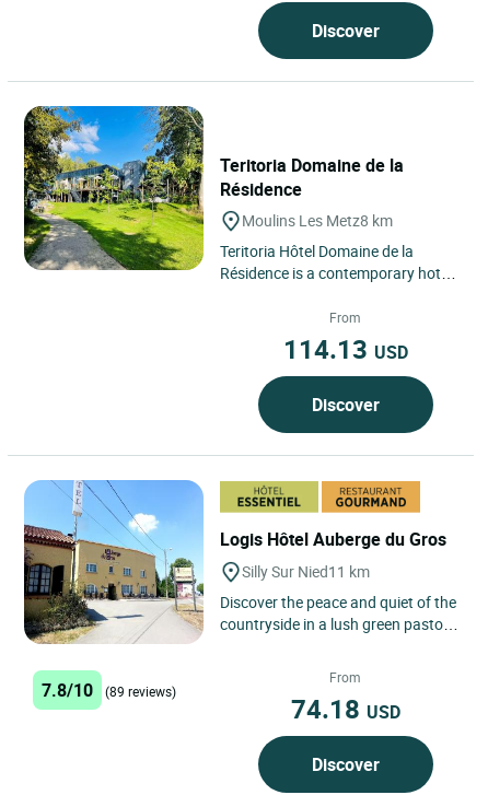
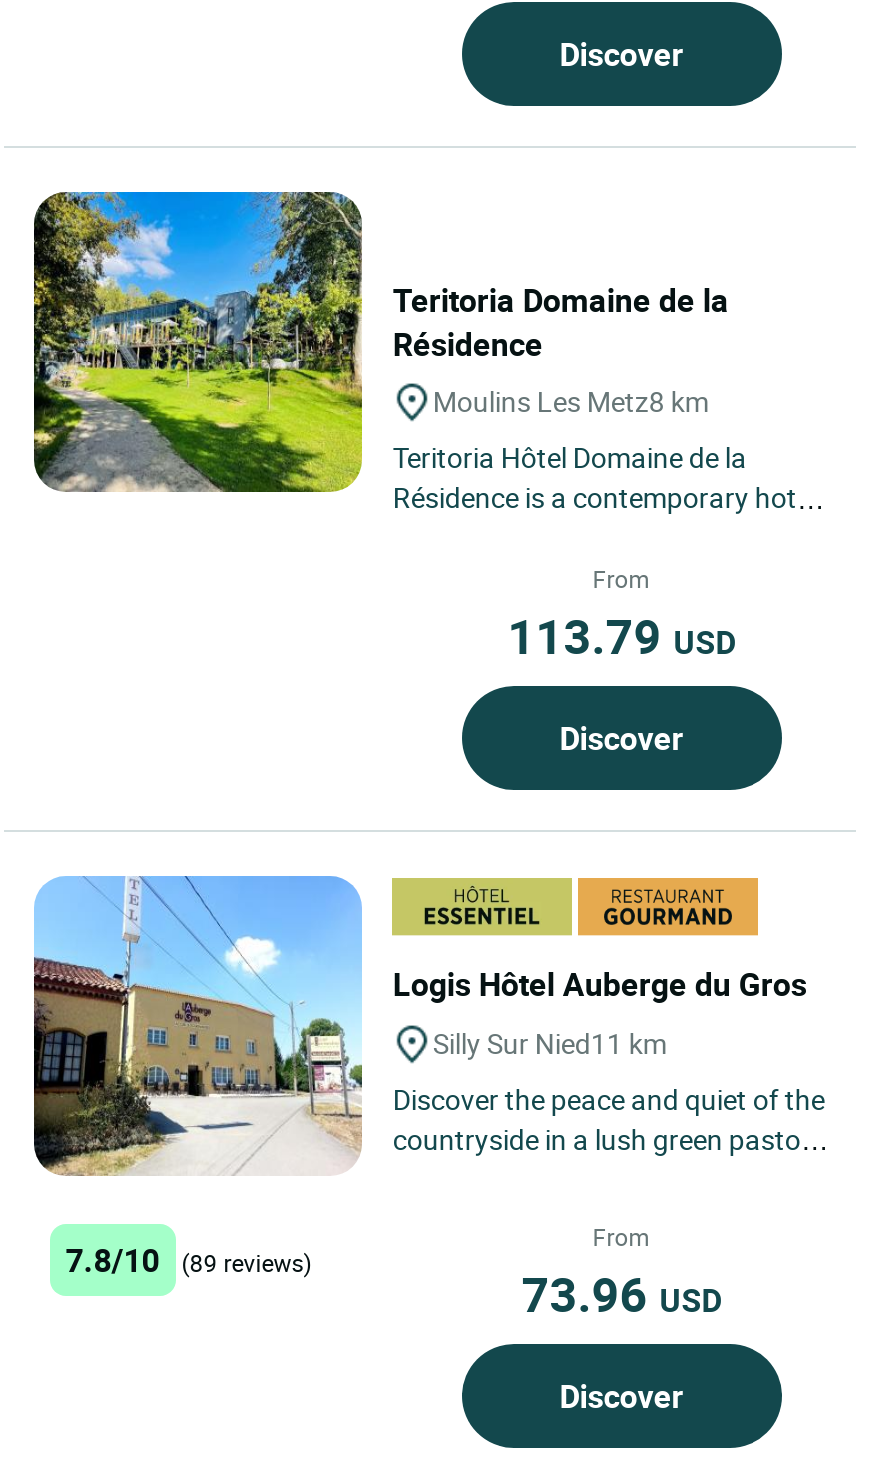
[283,332,408,367] 114.13 USD -> [507,605,735,669] 113.79 USD
[291,692,400,727] 74.18 USD -> [521,1263,721,1327] 73.96 USD

